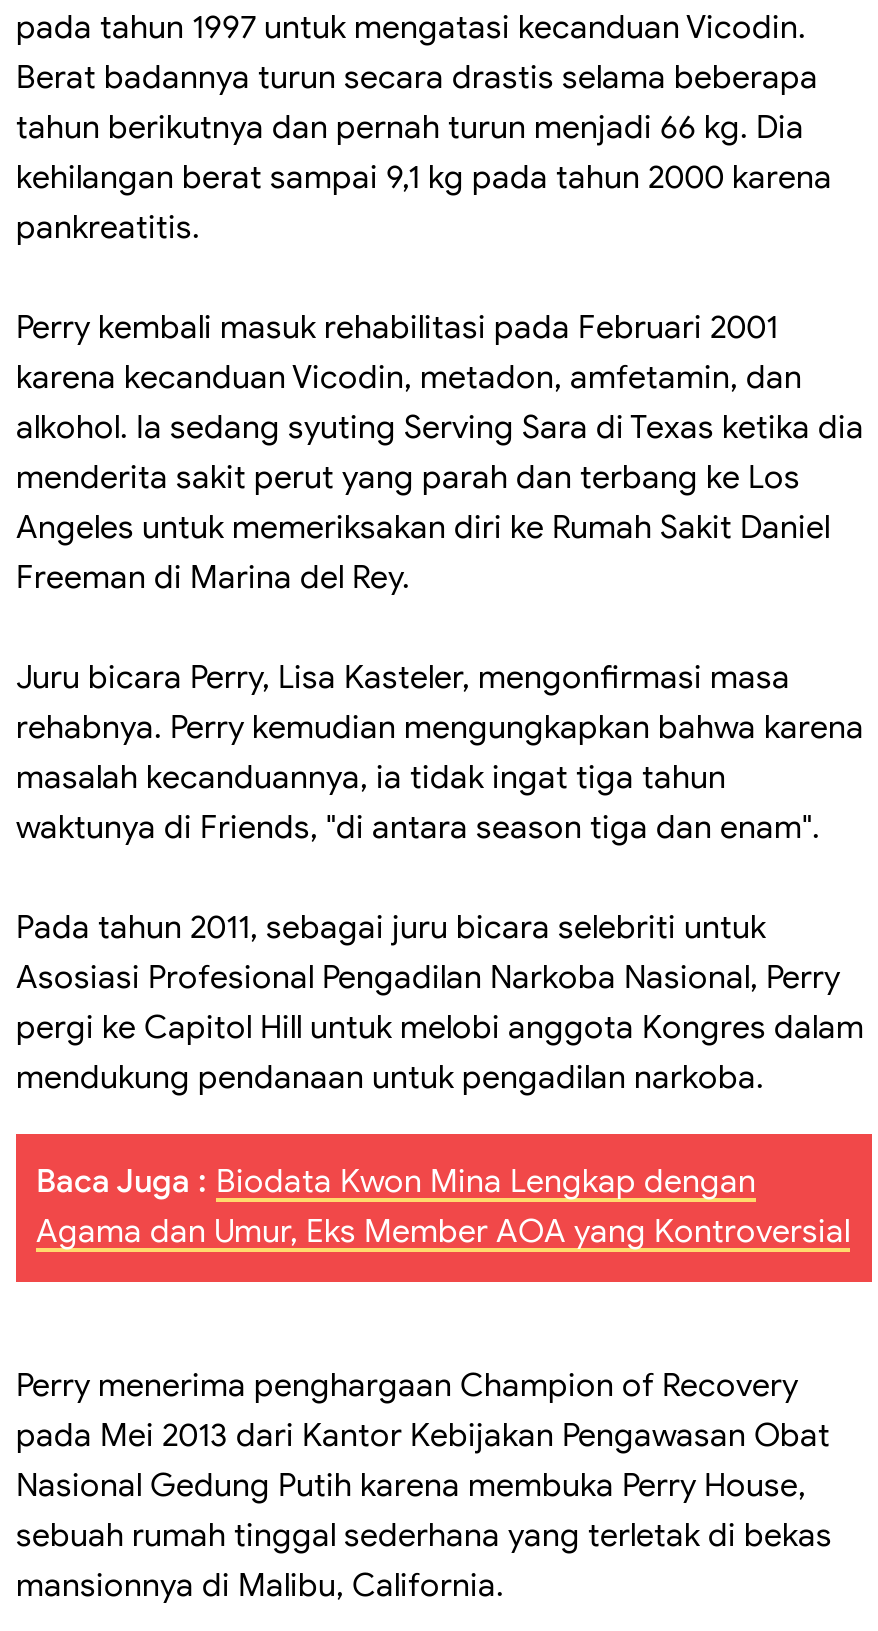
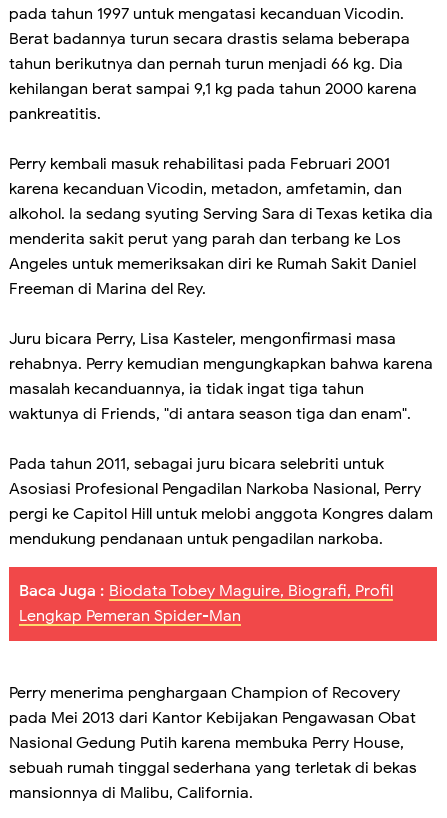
[36,1163,850,1253] Baca Juga : Biodata Kwon Mina Lengkap dengan | Agama dan Umur, Eks Member AOA yang Kontroversial -> [19,581,393,626] Baca Juga : Biodata Tobey Maguire, Biografi, Profil | Lengkap Pemeran Spider-Man

